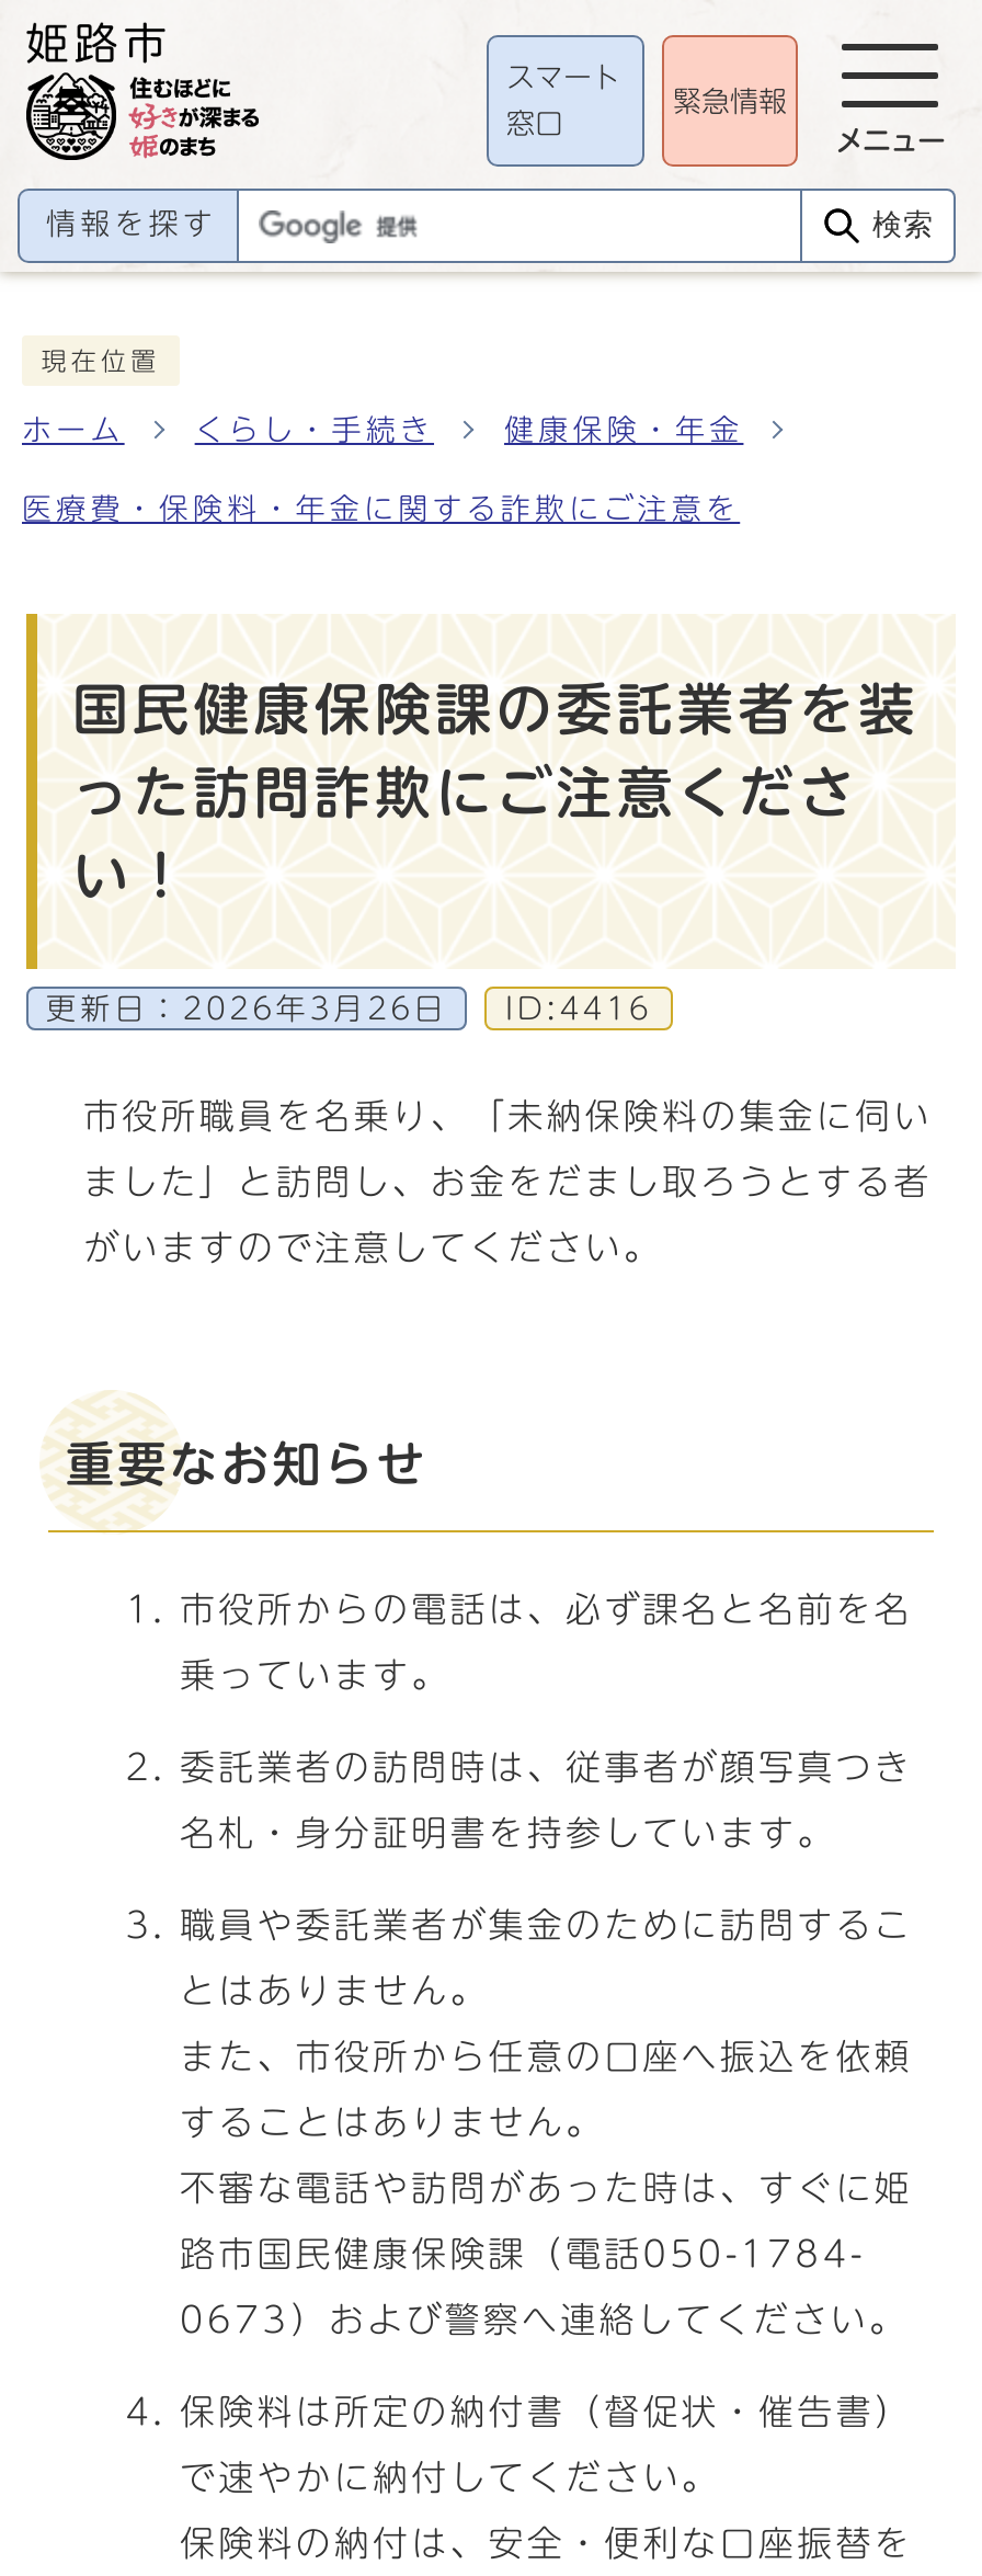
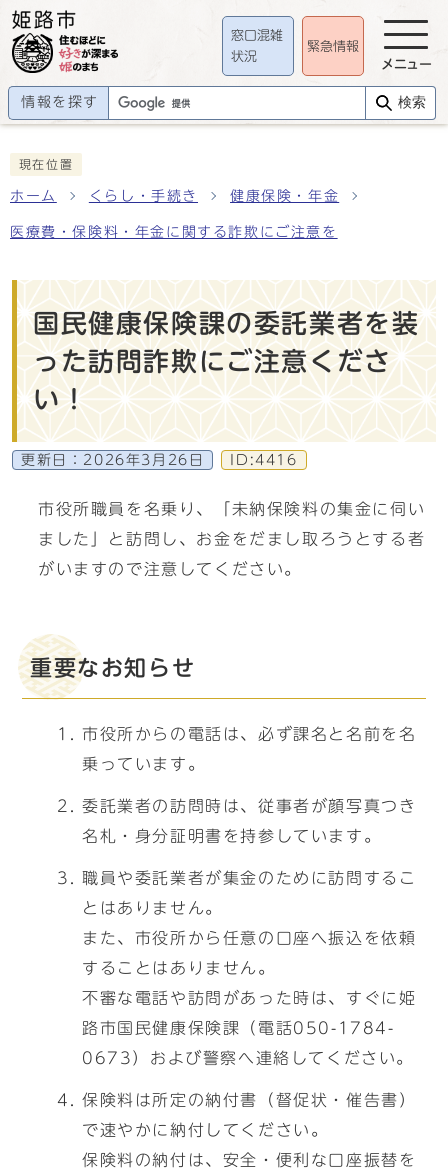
[506,63,620,91] スマート -> [231,29,283,42] 窓口混雑
[506,110,563,139] 窓口 -> [231,50,257,63] 状況

